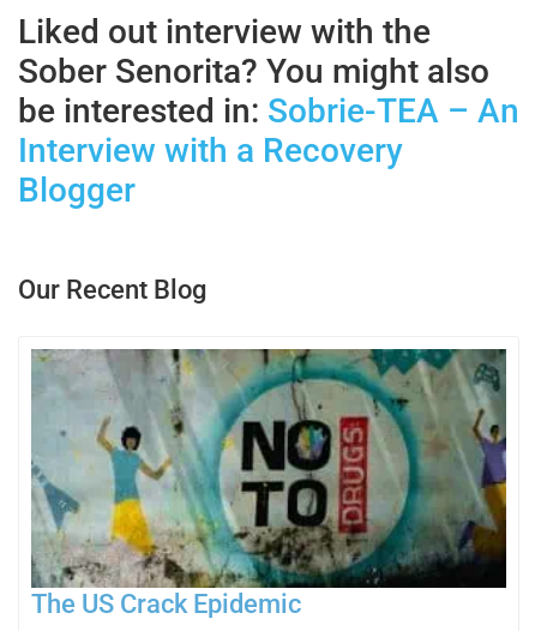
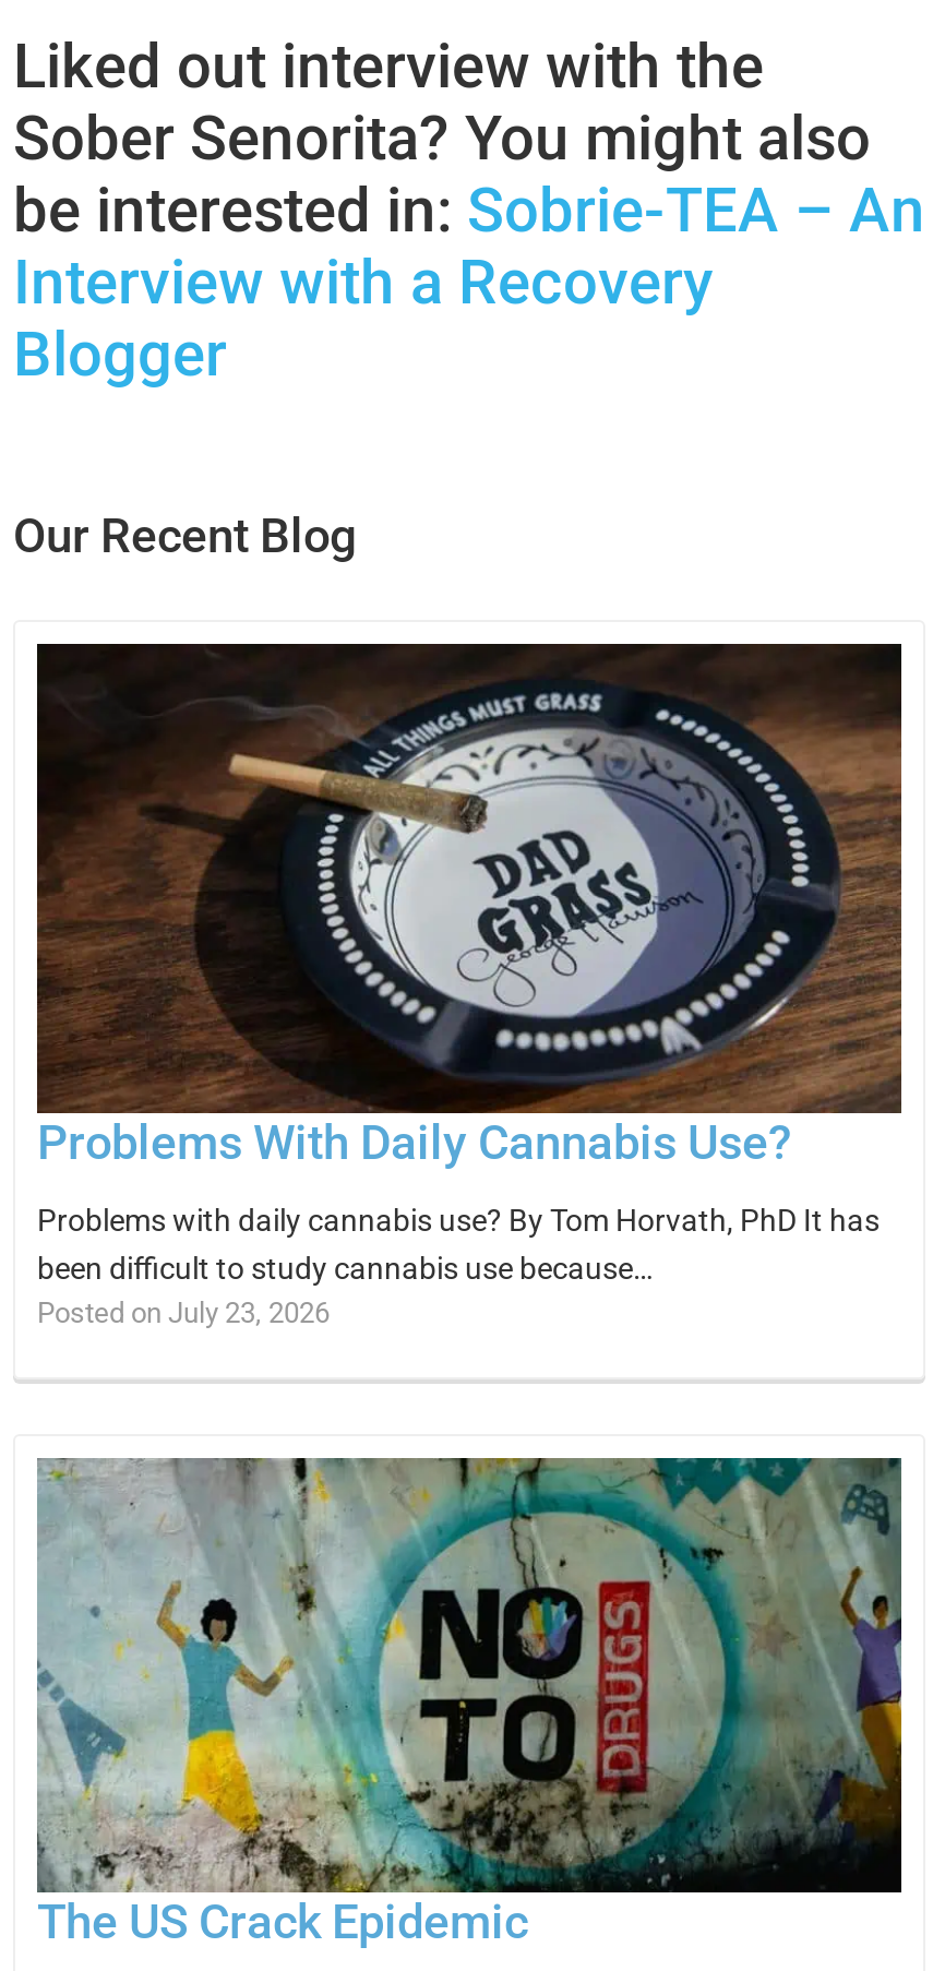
none -> [35,644,904,1329] [image] | Problems With Daily Cannabis Use? | Problems with daily cannabis use? By Tom Horvath, PhD It has | been difficult to study cannabis use because… | Posted on July 23, 2026

